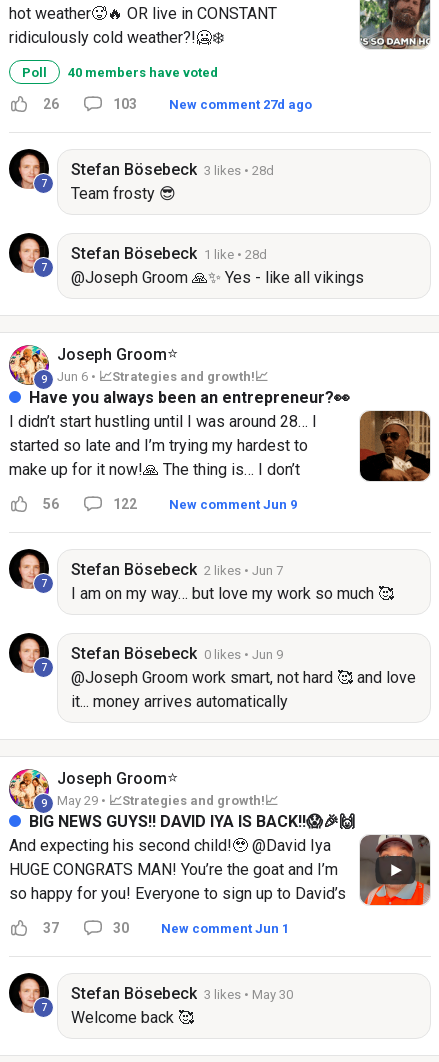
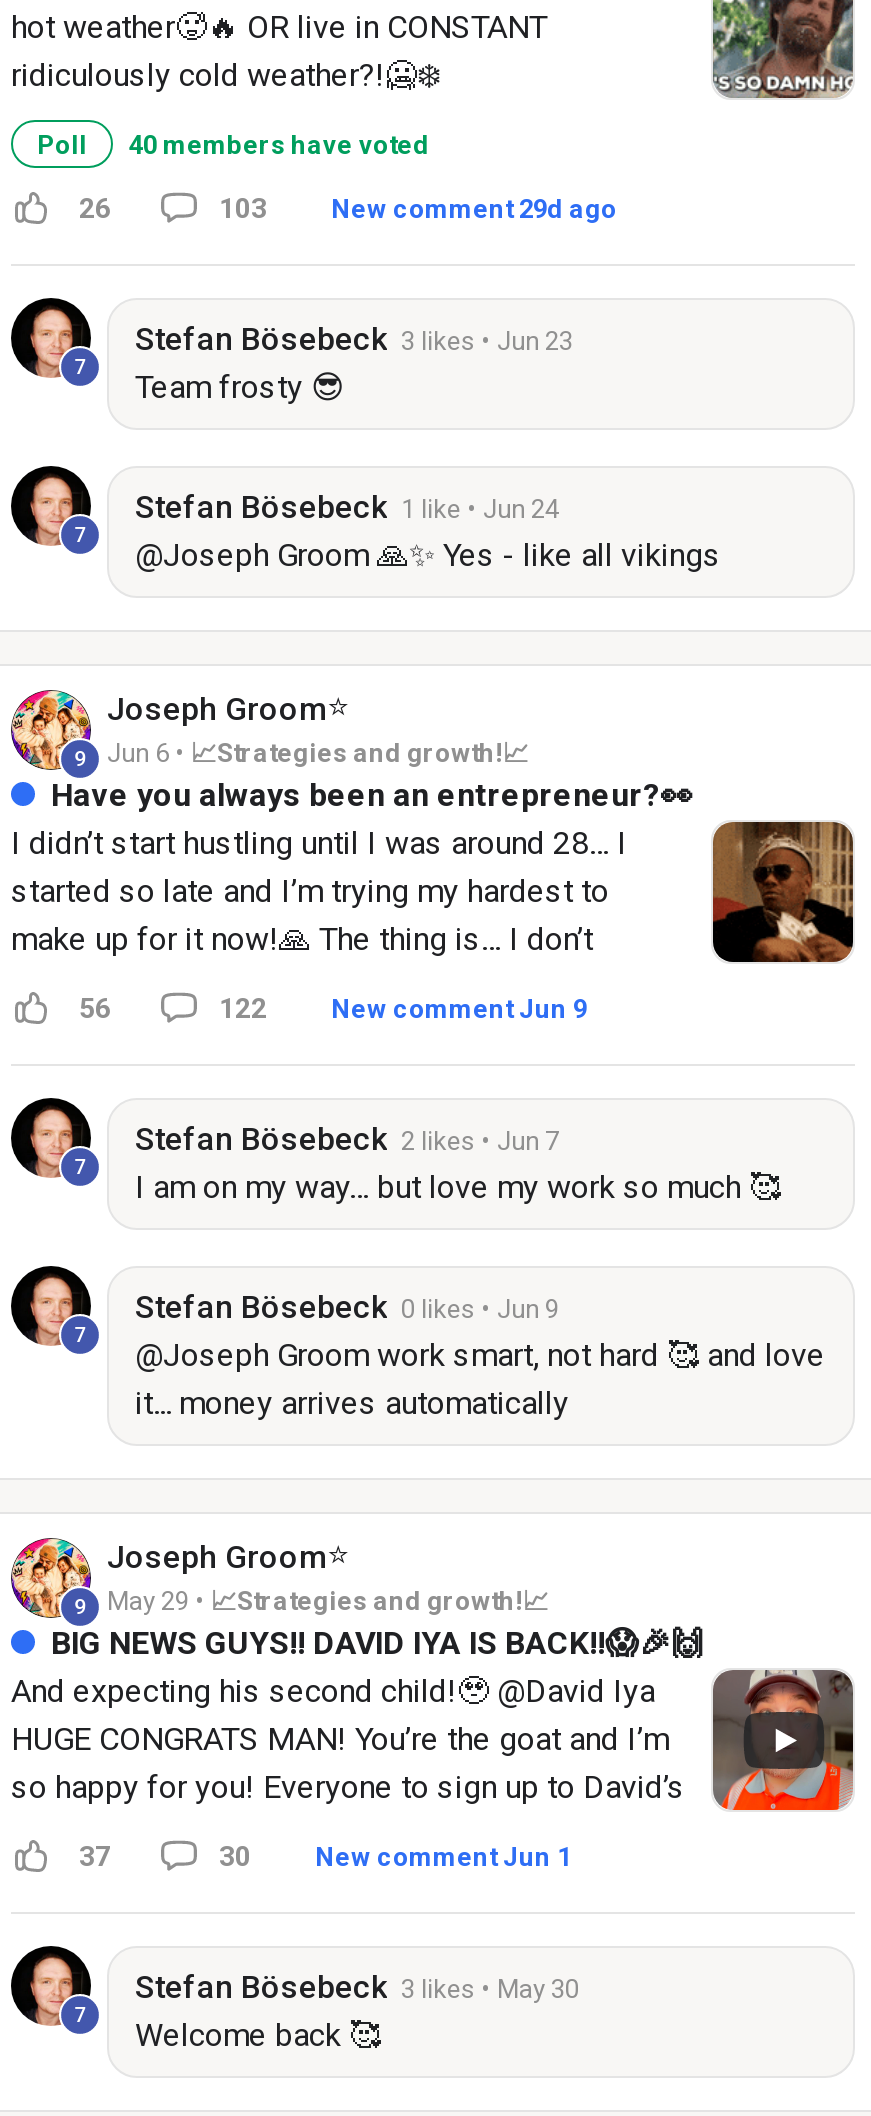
[169,97,312,112] New comment 27d ago -> [331,194,617,224] New comment 29d ago
[71,160,274,179] Stefan Bösebeck 3 likes • 28d -> [135,320,573,358] Stefan Bösebeck 3 likes • Jun 23
[71,244,267,263] Stefan Bösebeck 1 like • 28d -> [135,488,559,526] Stefan Bösebeck 1 like • Jun 24

